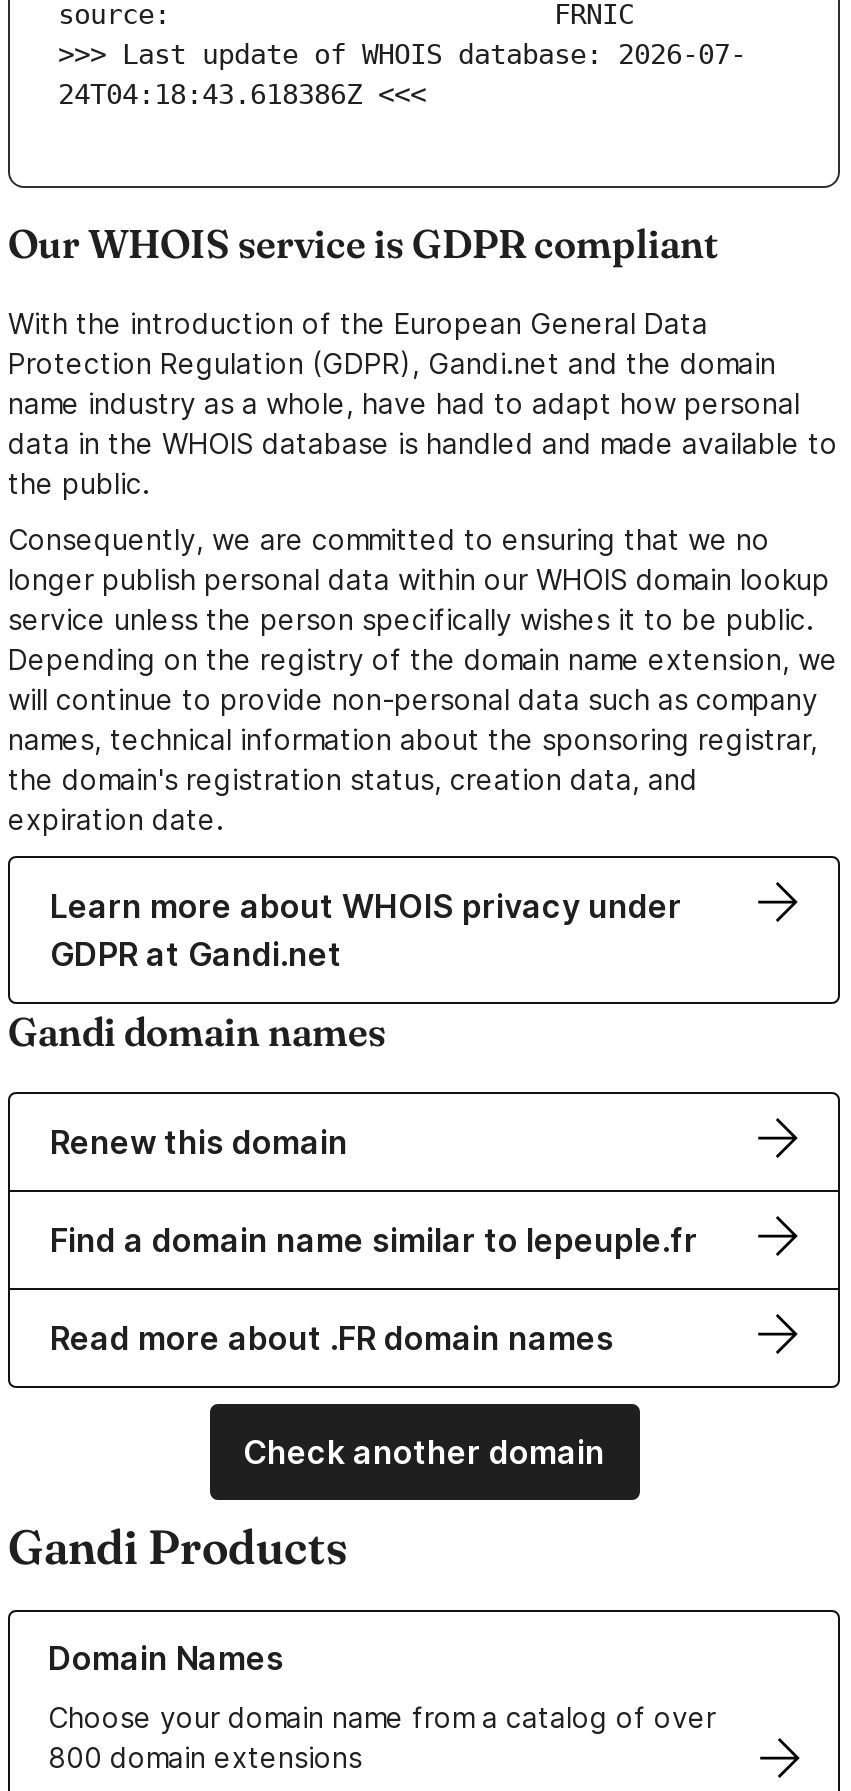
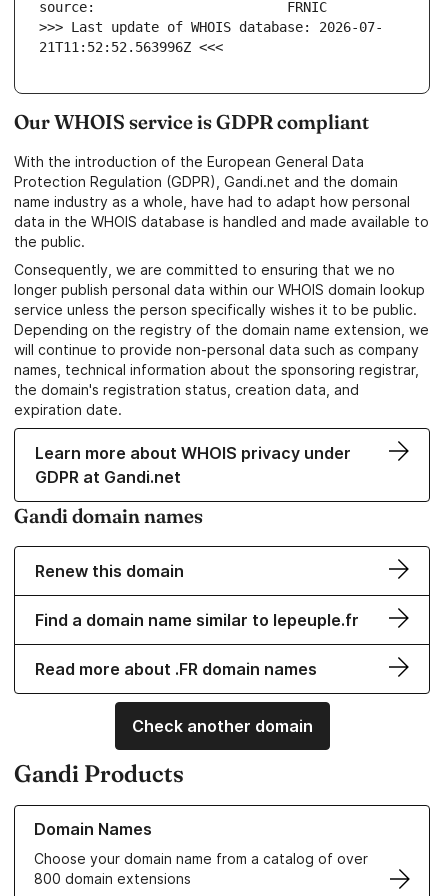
[58,79,426,111] 24T04:18:43.618386Z <<< -> [39,39,223,55] 21T11:52:52.563996Z <<<

